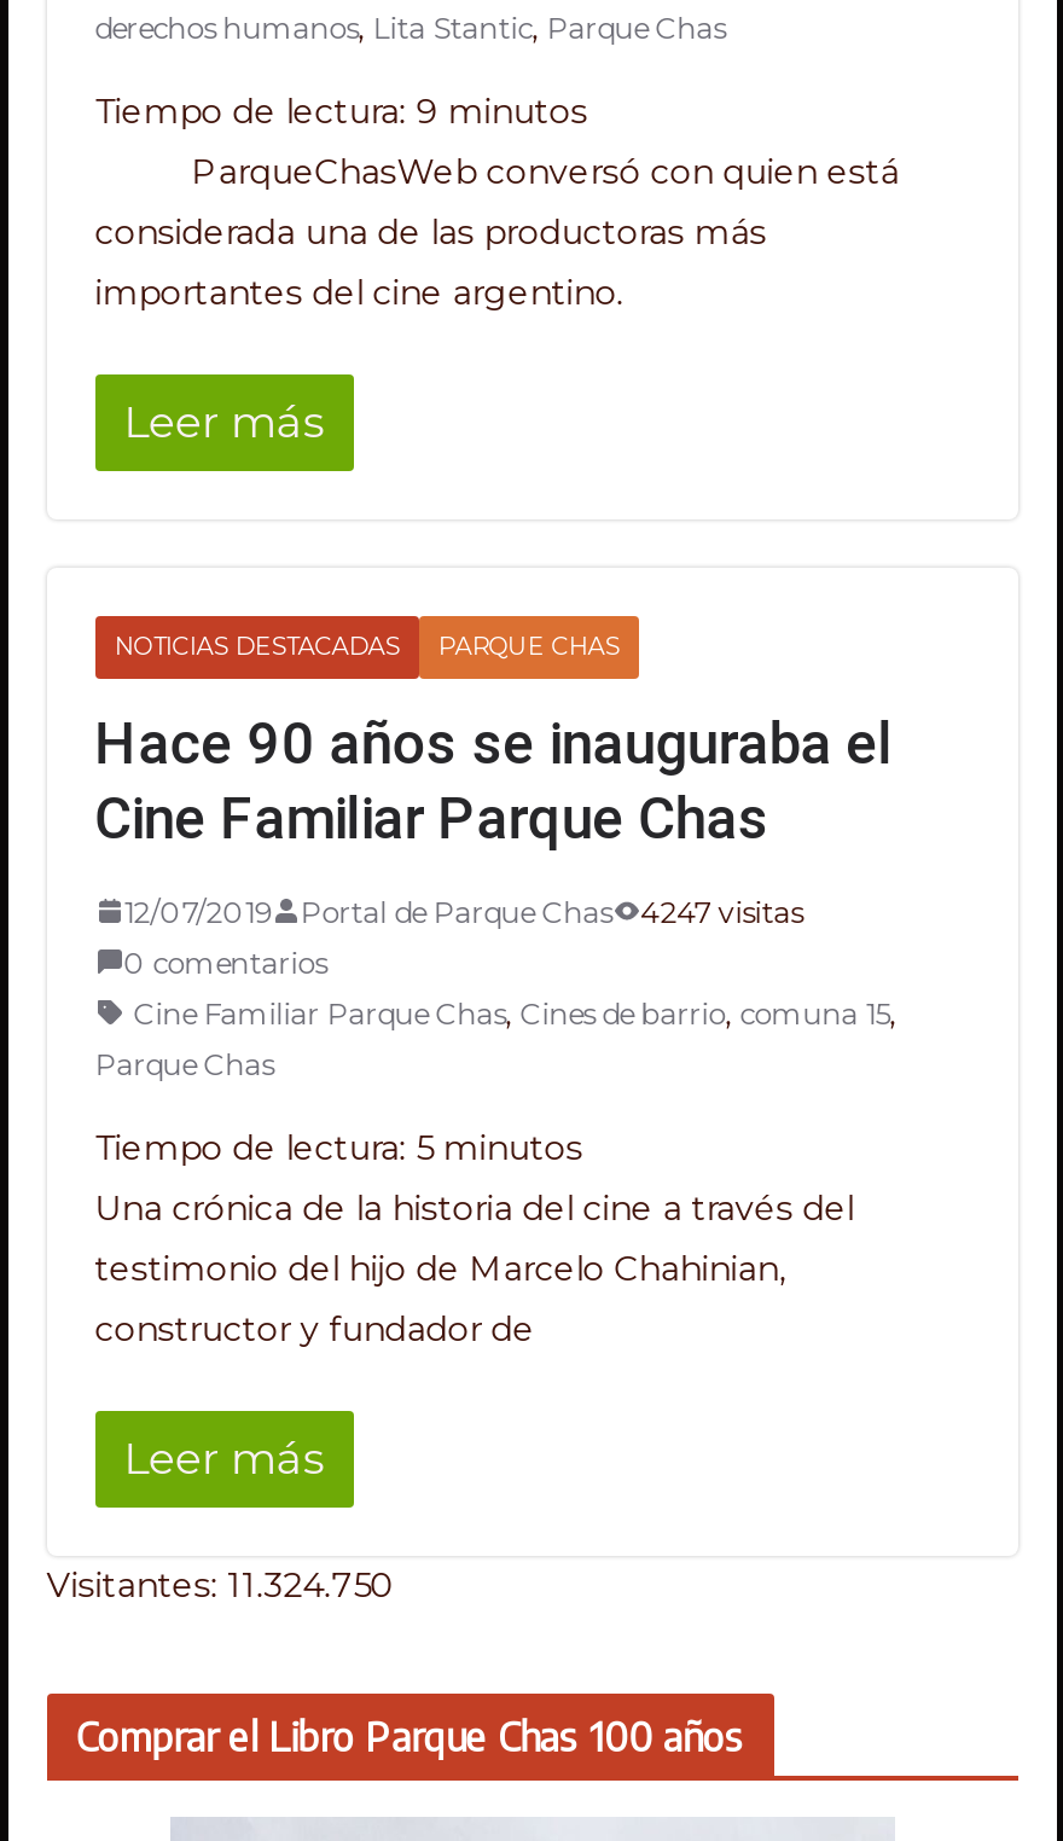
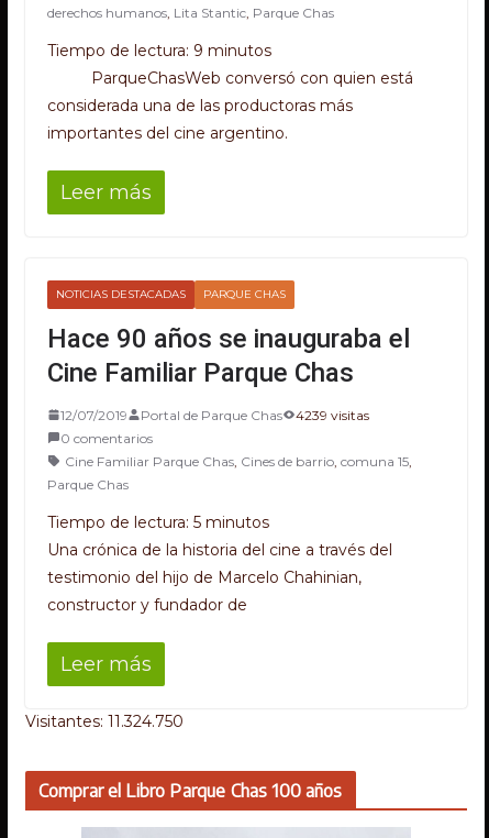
[124,894,803,930] 12/07/2019 Portal de Parque Chas 4247 visitas -> [60,407,369,423] 12/07/2019 Portal de Parque Chas 4239 visitas

